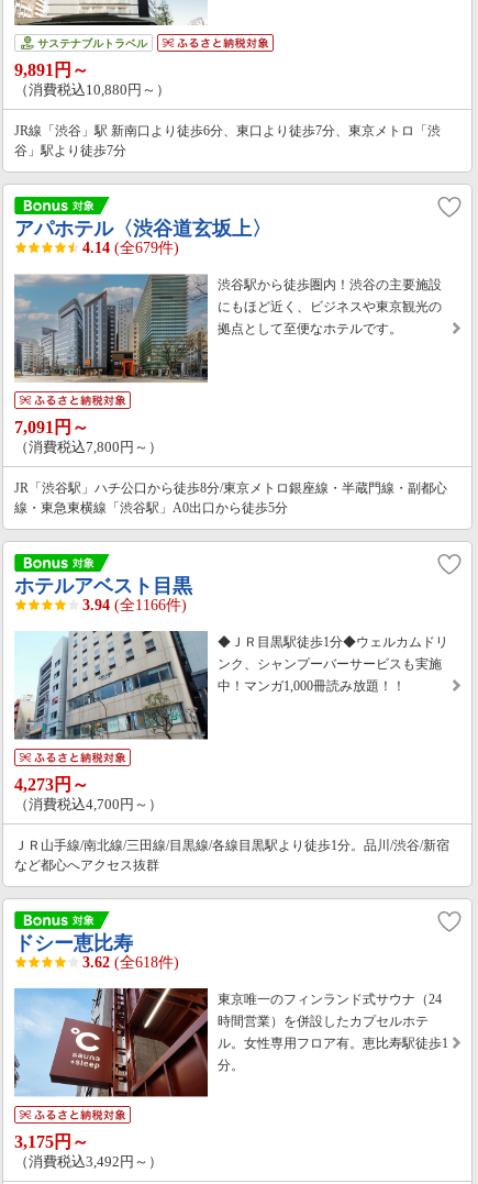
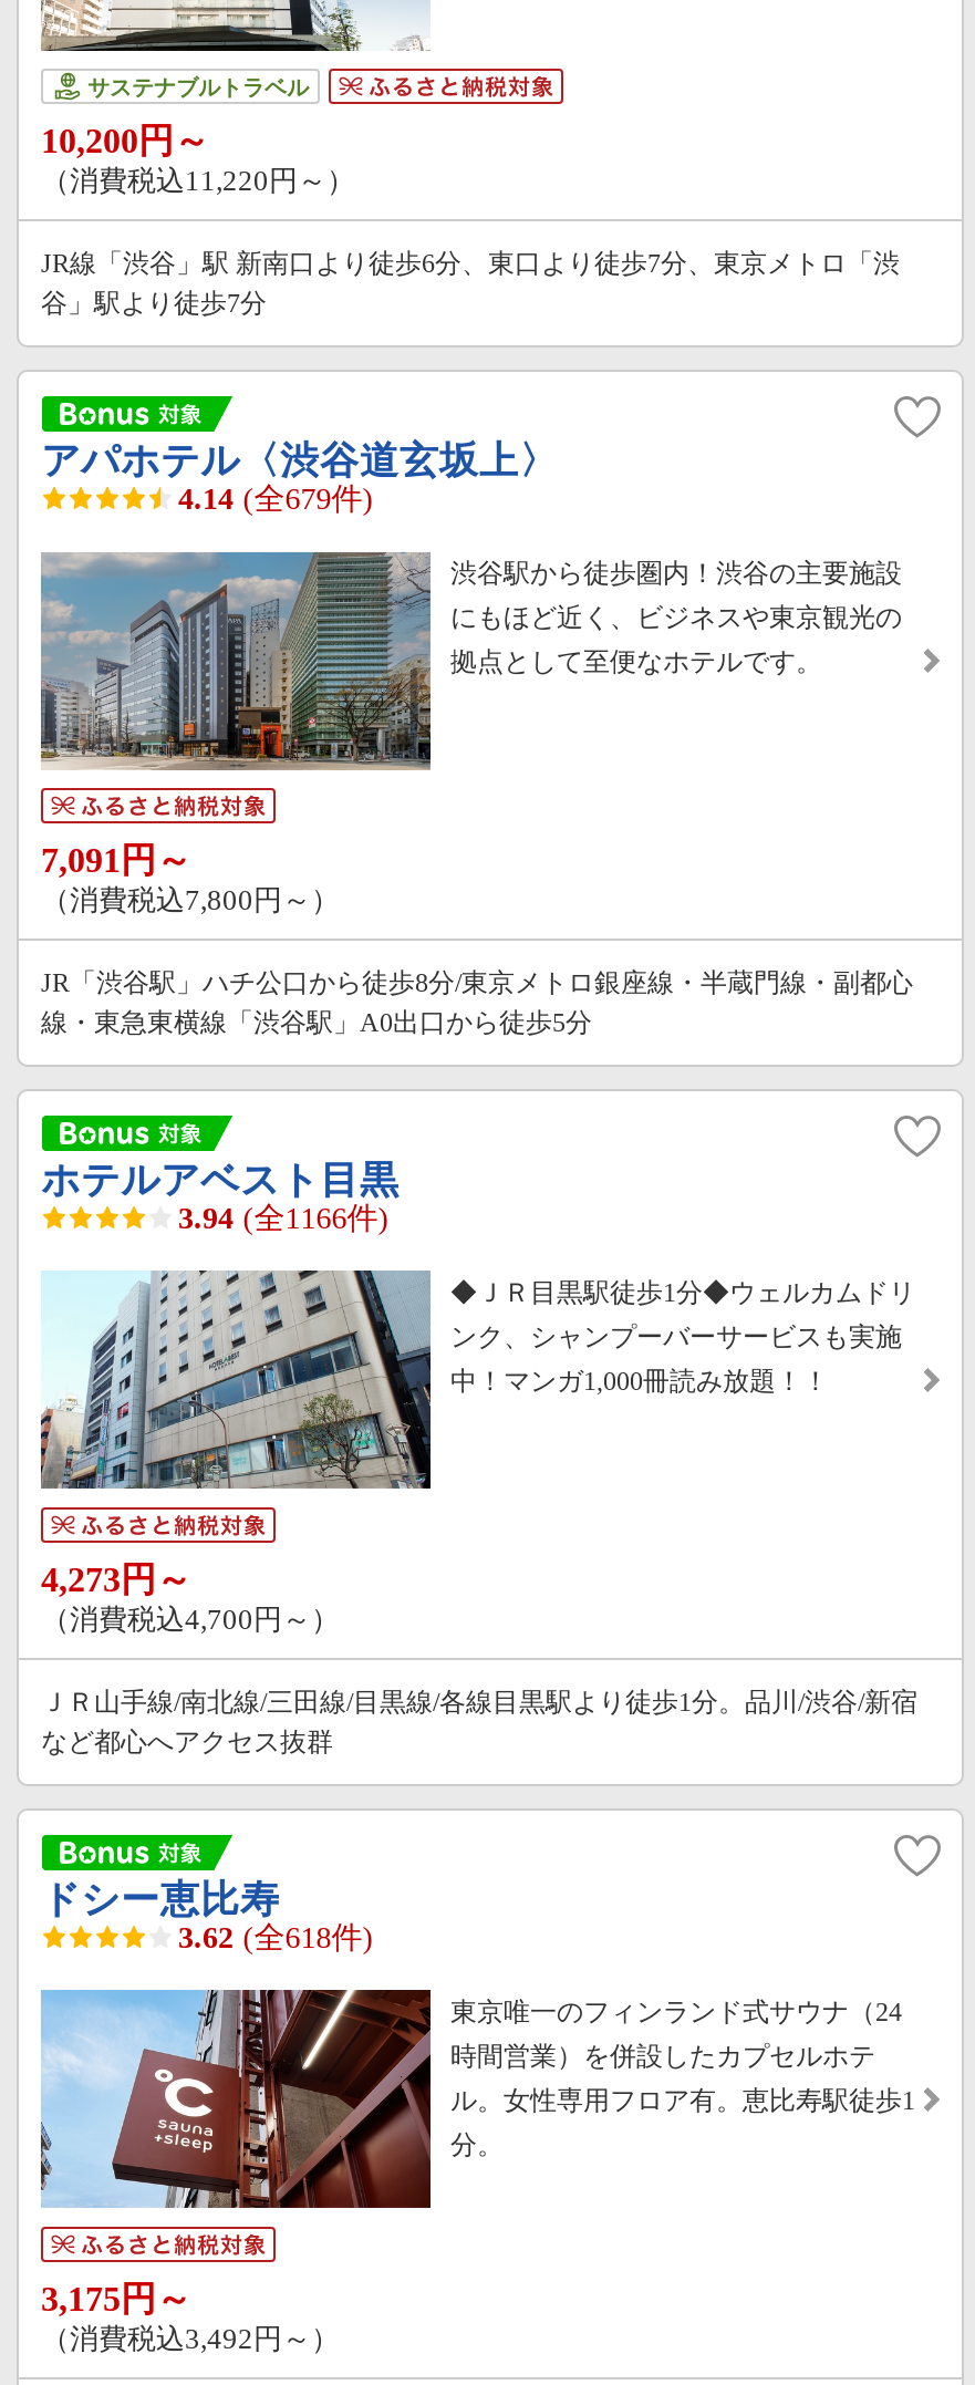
[14,61,89,79] 9,891円～ -> [41,122,209,160] 10,200円～
[14,83,170,98] （消費税込10,880円～） -> [41,166,355,197] （消費税込11,220円～）

